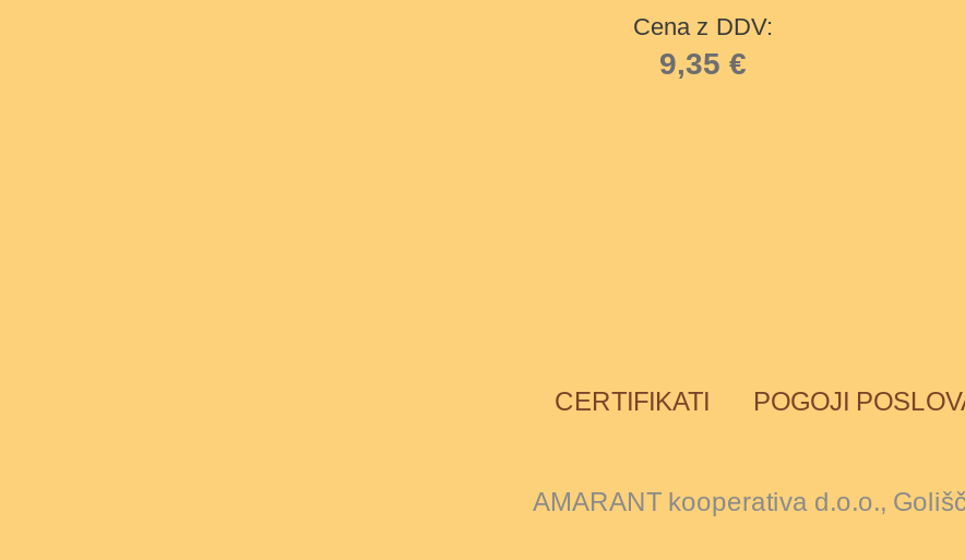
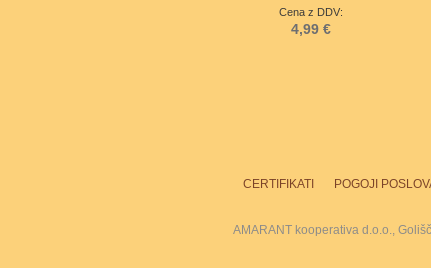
[659,46,747,81] 9,35 € -> [291,21,331,37] 4,99 €

